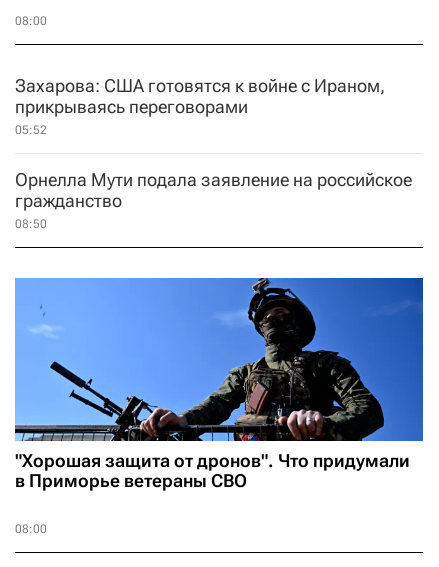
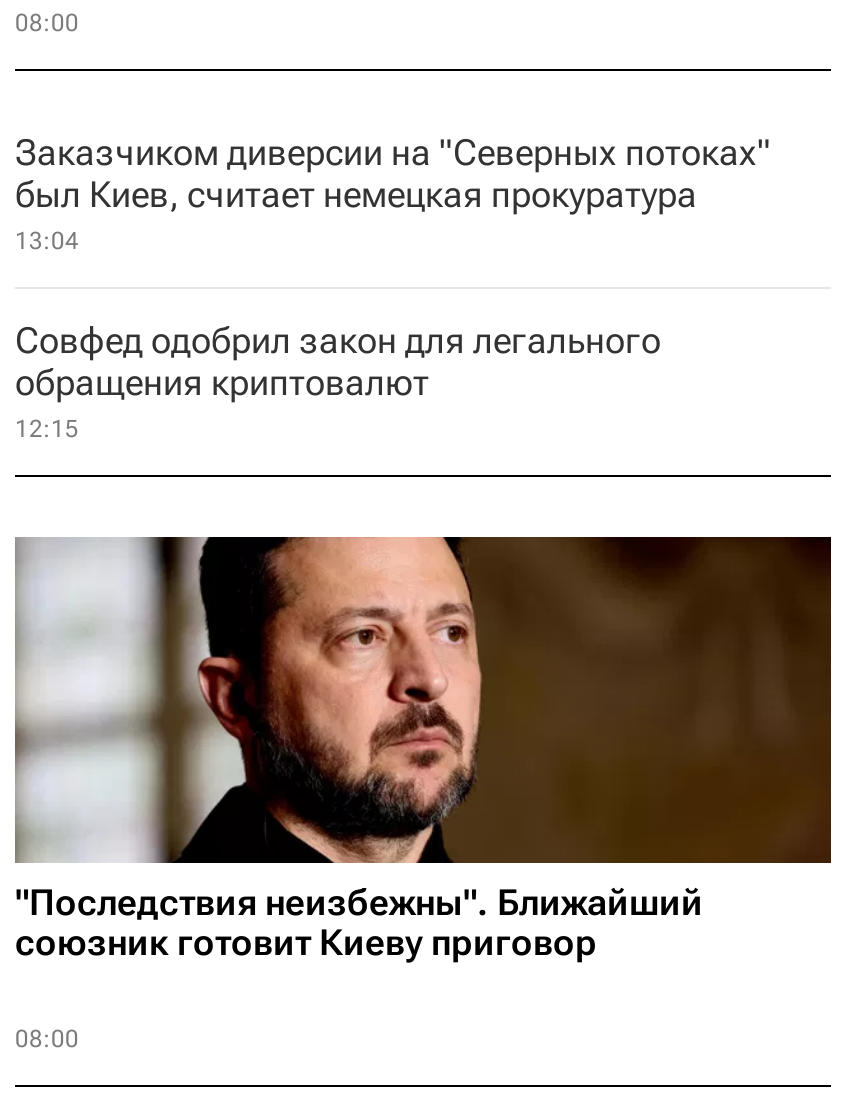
[15,75,385,137] Захарова: США готовятся к войне с Ираном, | прикрываясь переговорами | 05:52 -> [15,131,771,255] Заказчиком диверсии на "Северных потоках" | был Киев, считает немецкая прокуратура | 13:04
[15,169,412,231] Орнелла Мути подала заявление на российское | гражданство | 08:50 -> [15,319,661,443] Совфед одобрил закон для легального | обращения криптовалют | 12:15
[14,277,424,491] [image] | "Хорошая защита от дронов". Что придумали | в Приморье ветераны СВО -> [13,535,833,963] [image] | "Последствия неизбежны". Ближайший | союзник готовит Киеву приговор

